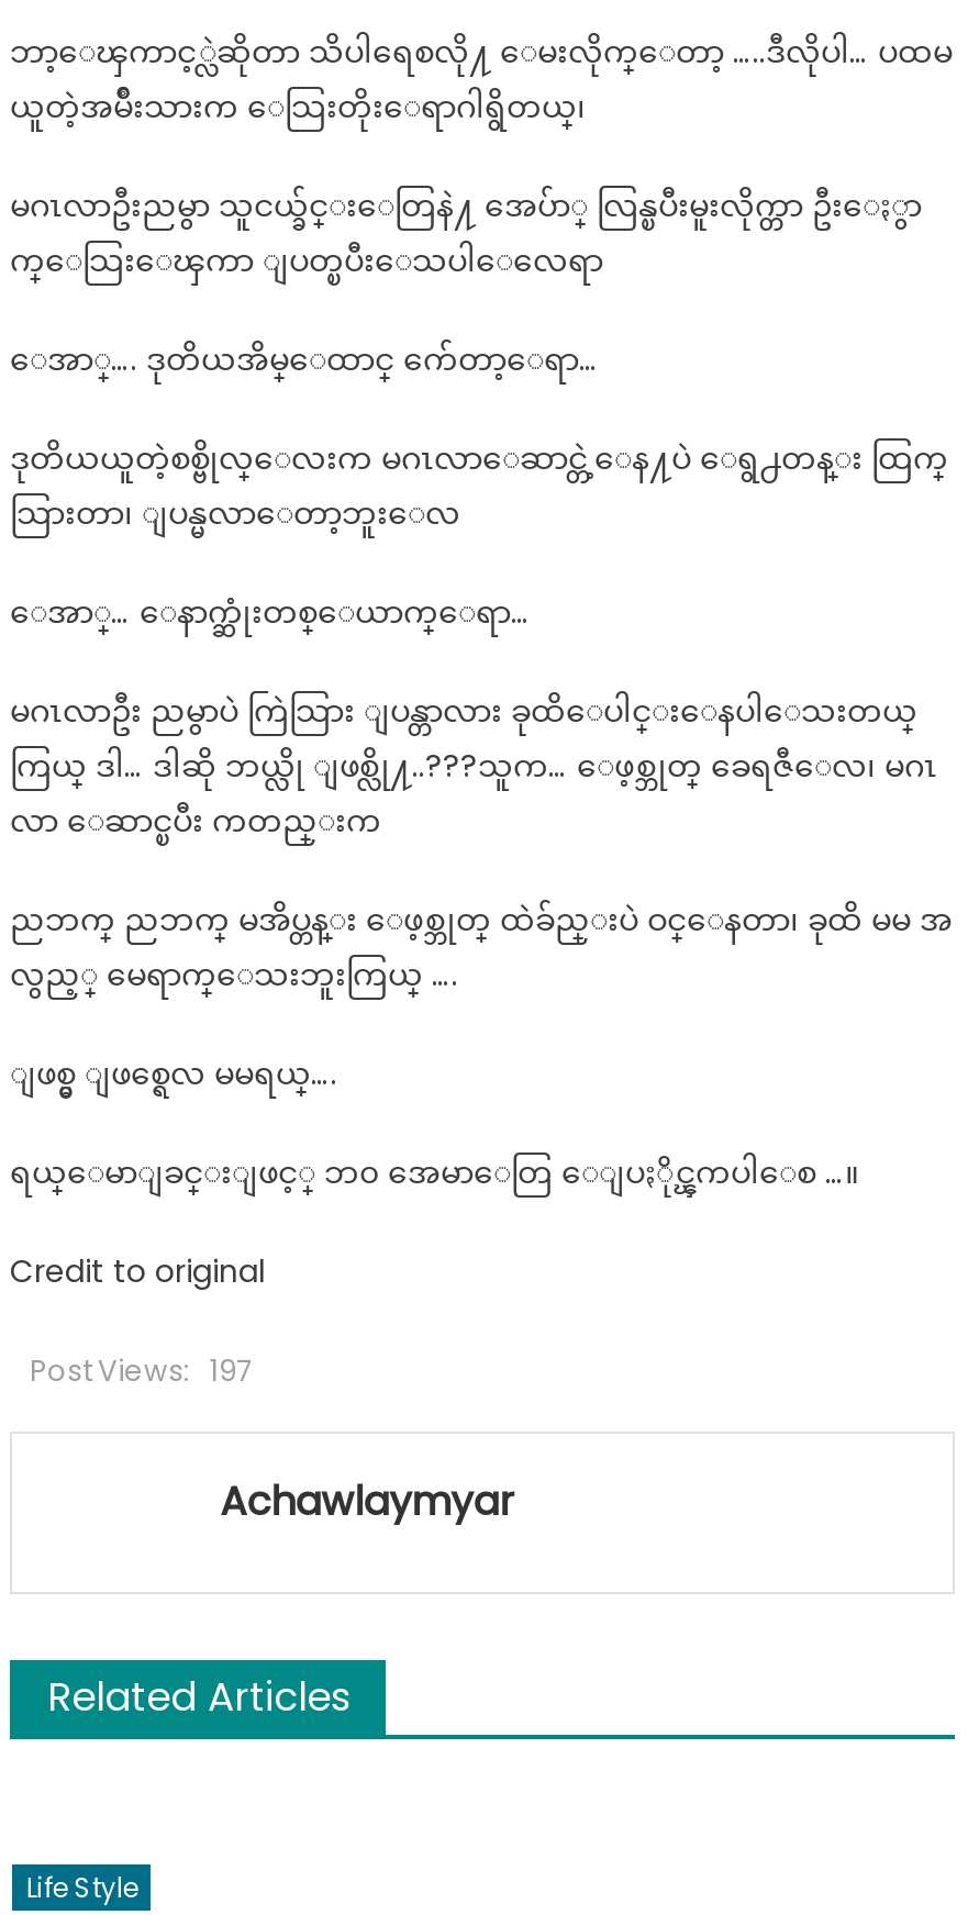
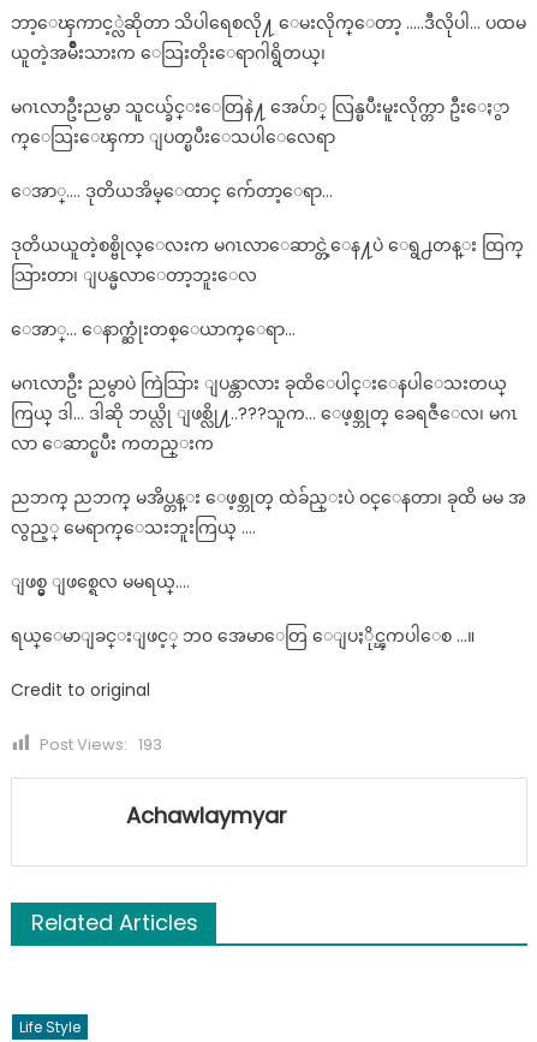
[30,1350,252,1392] Post Views: 197 -> [40,733,162,756] Post Views: 193

